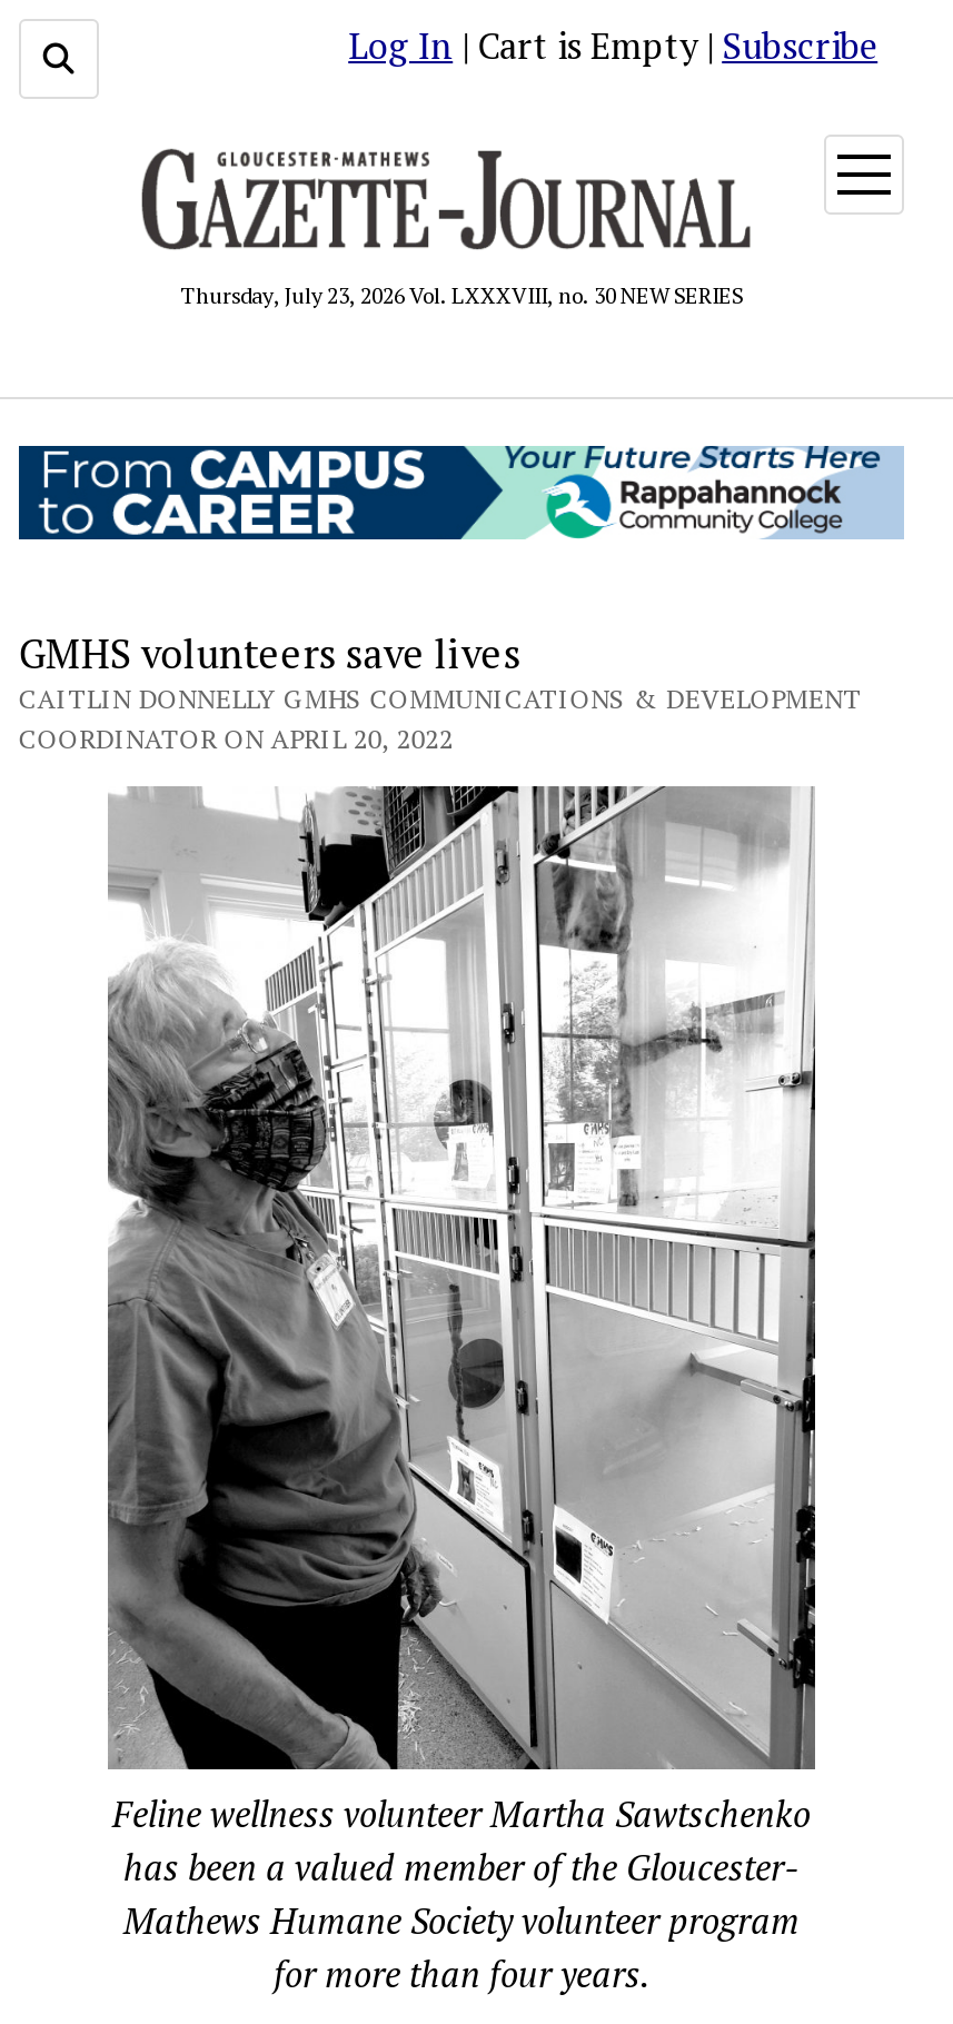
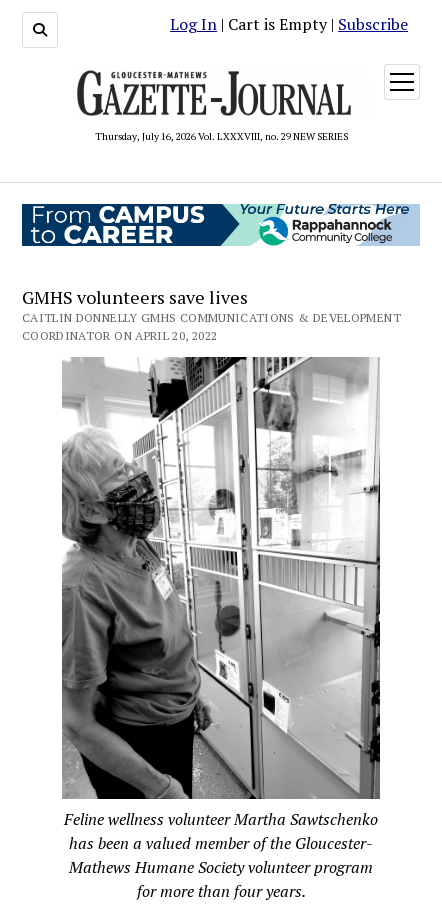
[180,281,743,310] Thursday, July 23, 2026 Vol. LXXXVIII, no. 30 NEW SERIES -> [94,130,347,143] Thursday, July 16, 2026 Vol. LXXXVIII, no. 29 NEW SERIES

